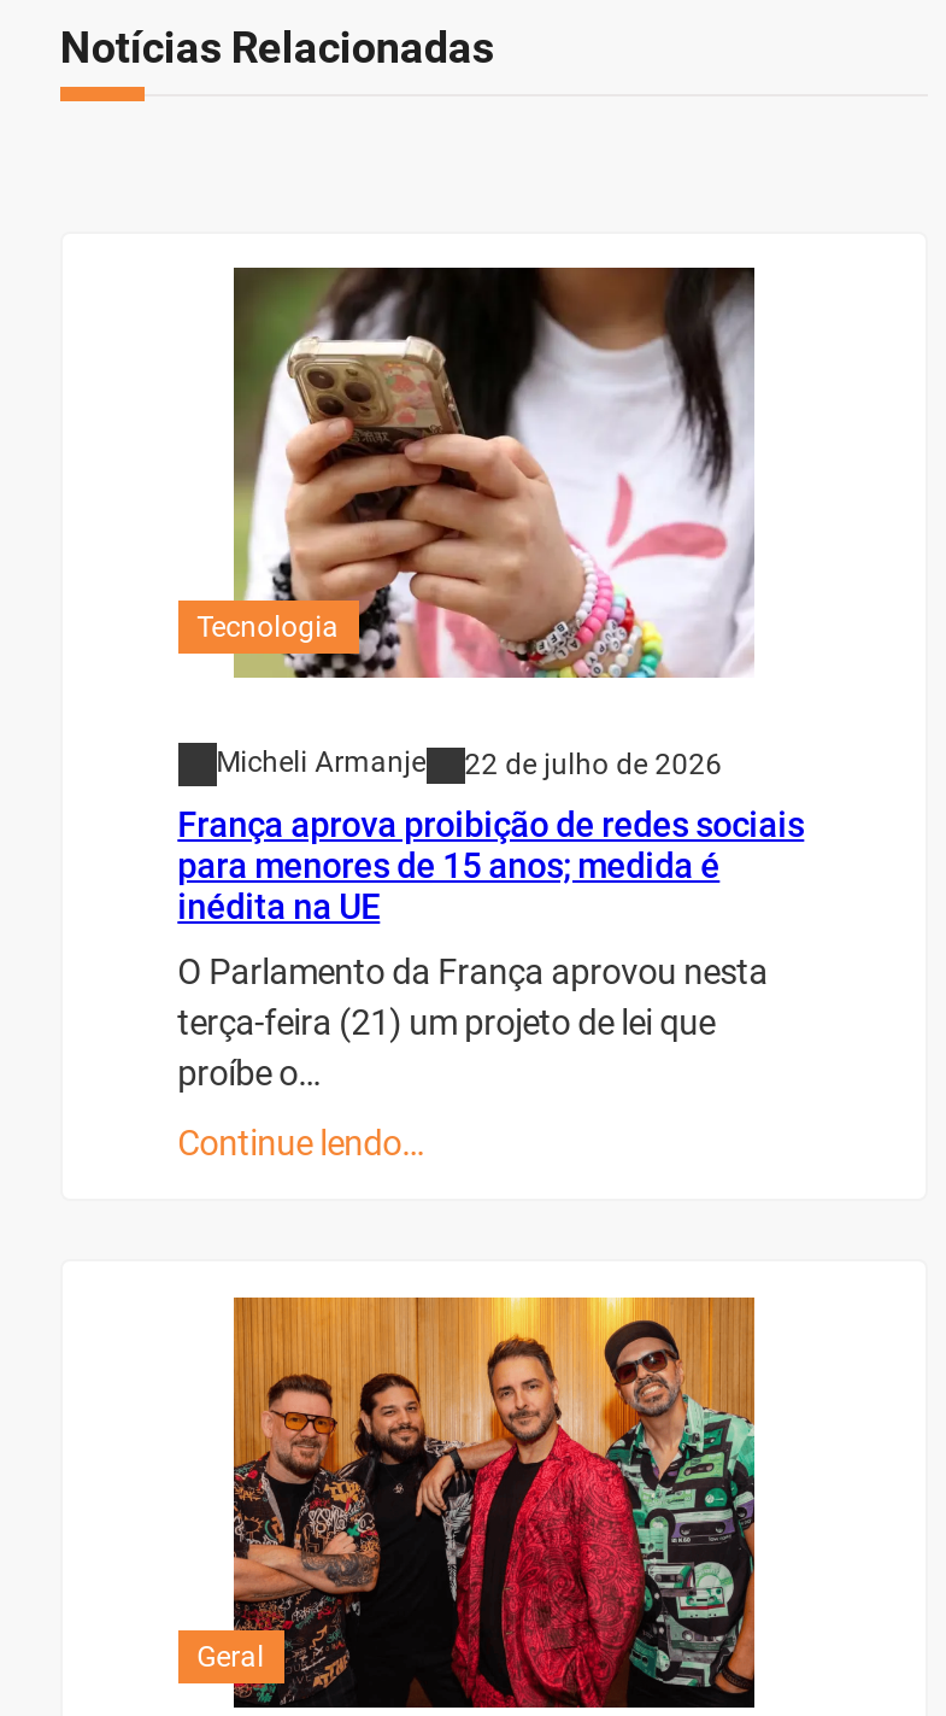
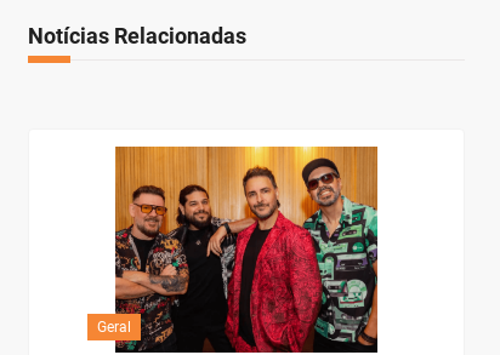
[197,265,757,680] [image] | Tecnologia -> none
[178,746,804,1163] Micheli Armanje | 22 de julho de 2026 | França aprova proibição de redes sociais | para menores de 15 anos; medida é | inédita na UE | O Parlamento da França aprovou nesta | terça-feira (21) um projeto de lei que | proíbe o… | Continue lendo… -> none

